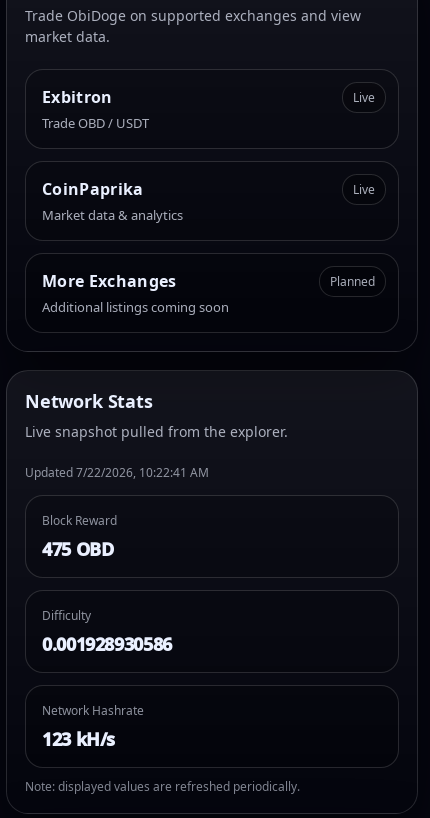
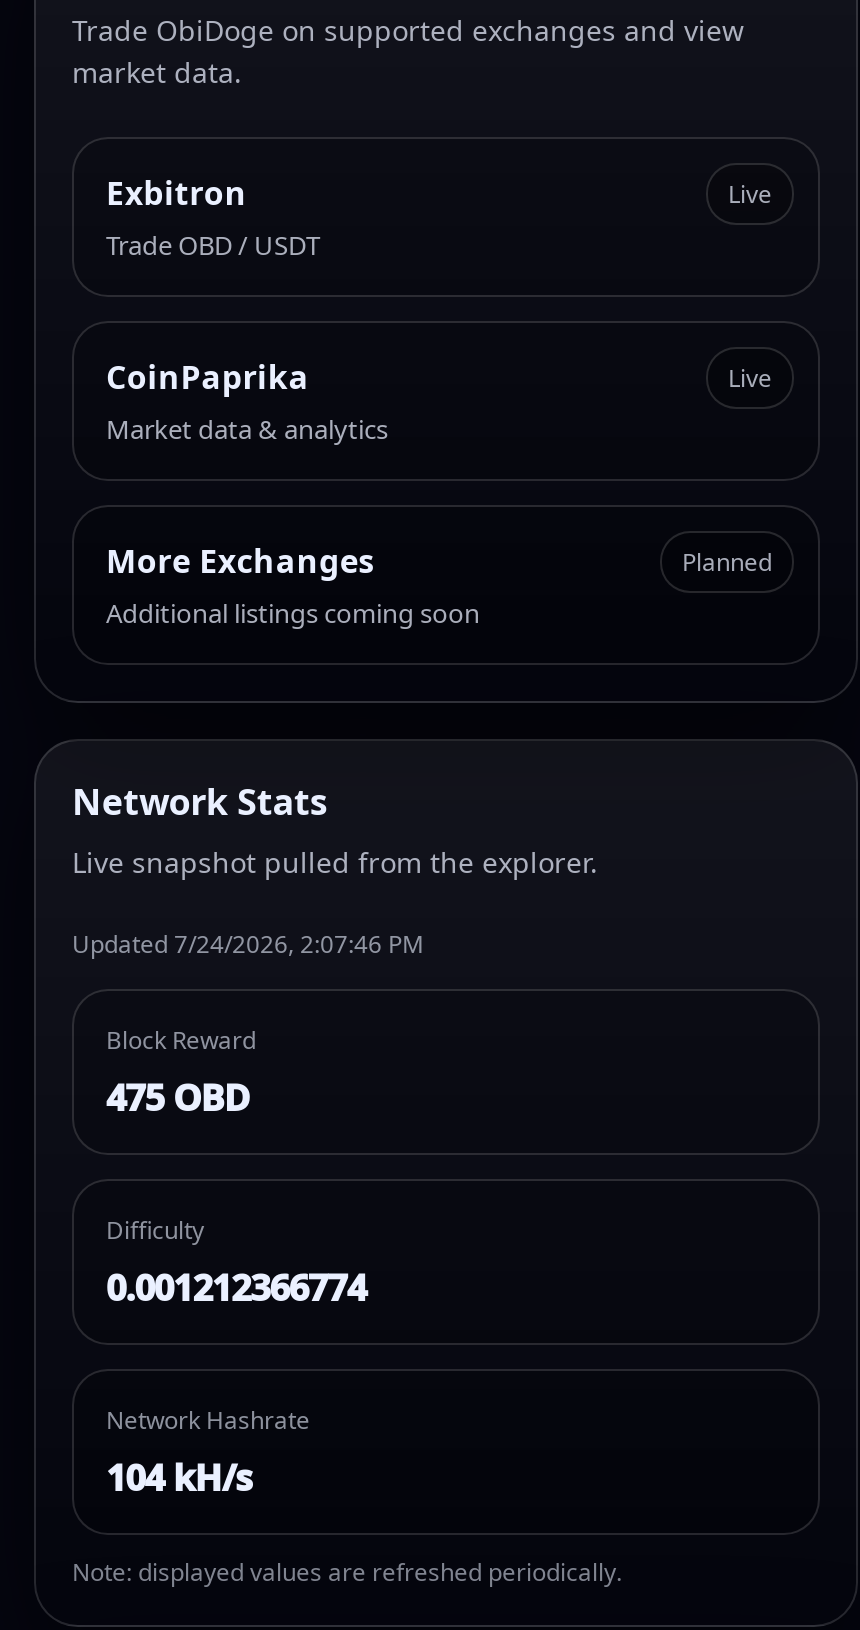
[25,464,209,481] Updated 7/22/2026, 10:22:41 AM -> [72,927,424,961] Updated 7/24/2026, 2:07:46 PM
[42,632,172,656] 0.001928930586 -> [106,1263,366,1311] 0.001212366774
[42,727,115,751] 123 kH/s -> [106,1453,252,1501] 104 kH/s

